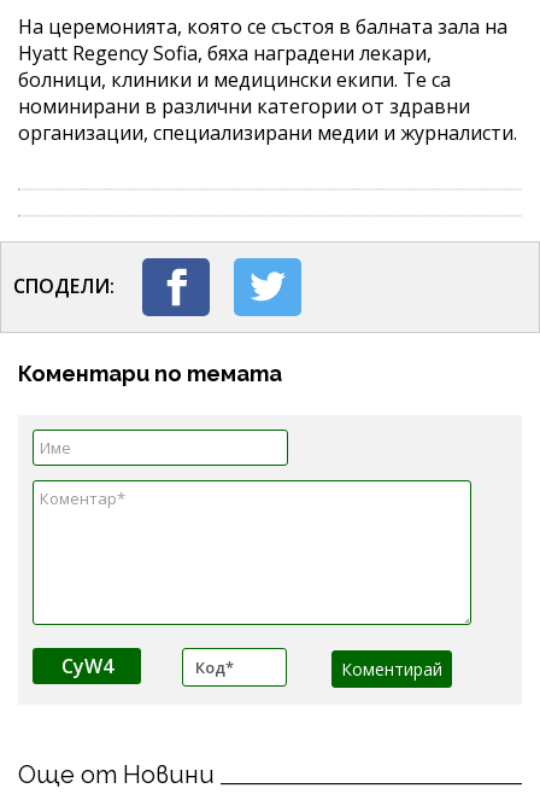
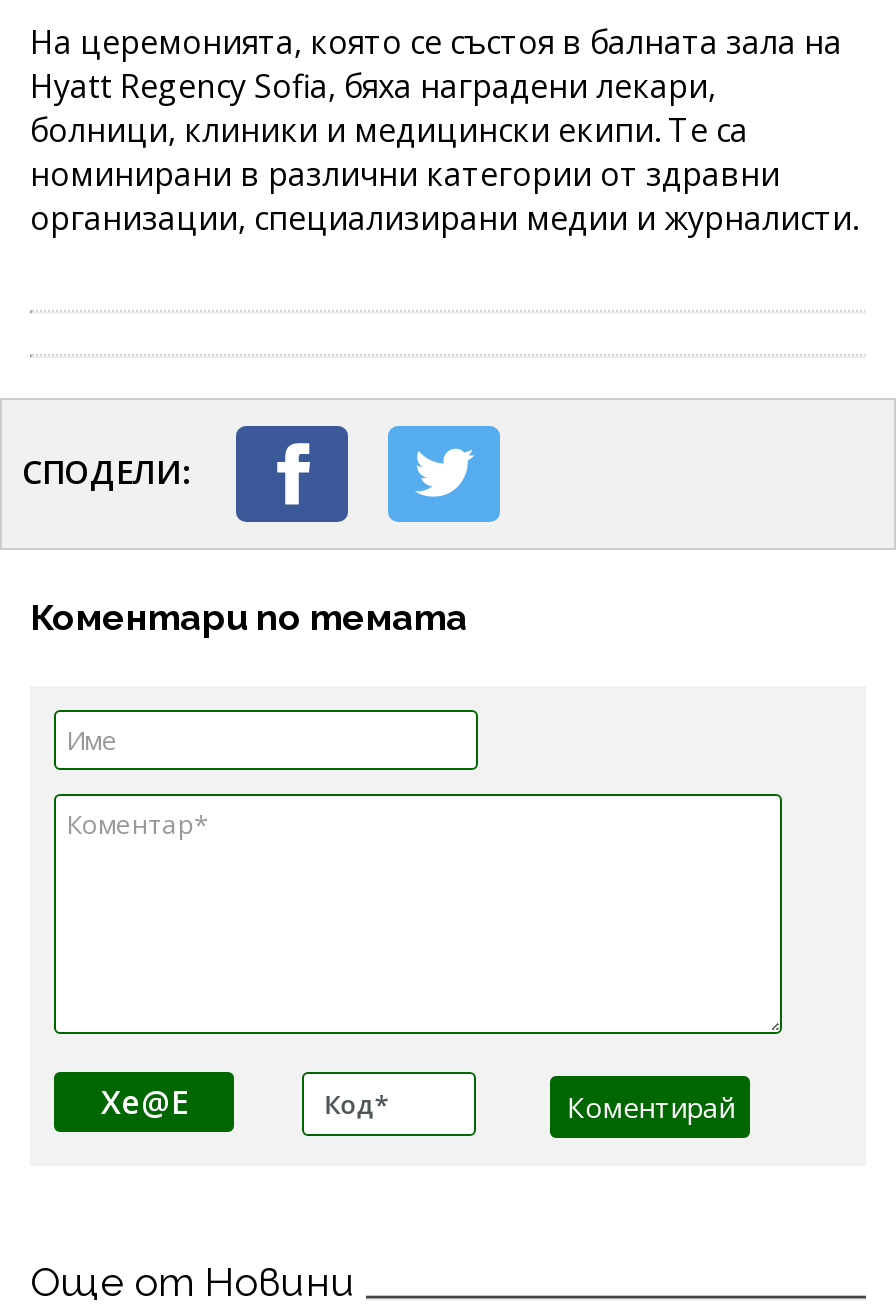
[61,652,113,679] CyW4 -> [101,1079,187,1123] Xe@E

